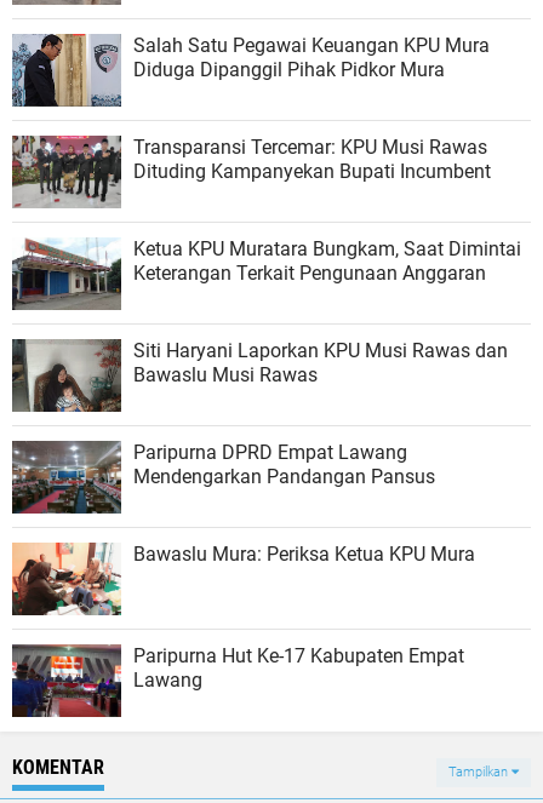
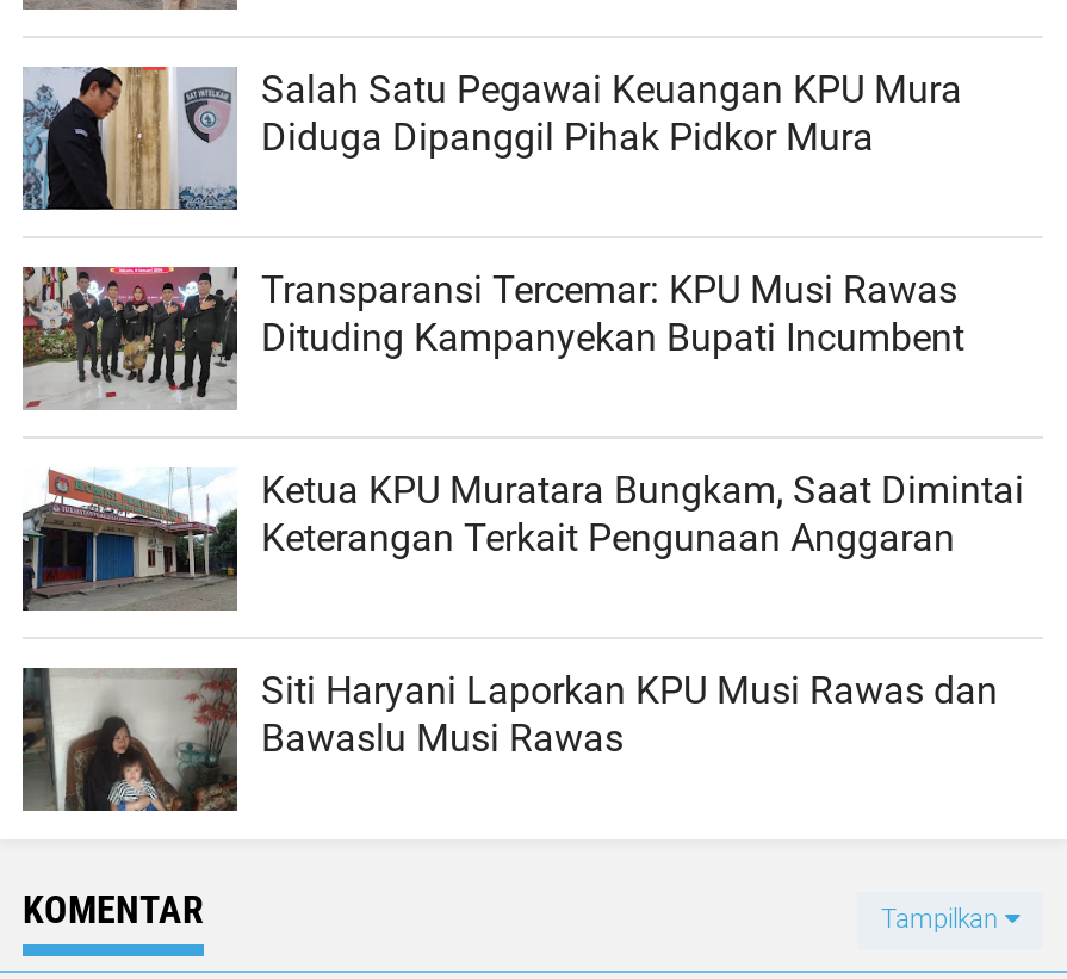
[12,440,475,565] [image] | Paripurna DPRD Empat Lawang | Mendengarkan Pandangan Pansus | Bawaslu Mura: Periksa Ketua KPU Mura -> none
[11,541,464,691] [image] | Paripurna Hut Ke-17 Kabupaten Empat | Lawang -> none
[11,644,121,718] [image] -> none

